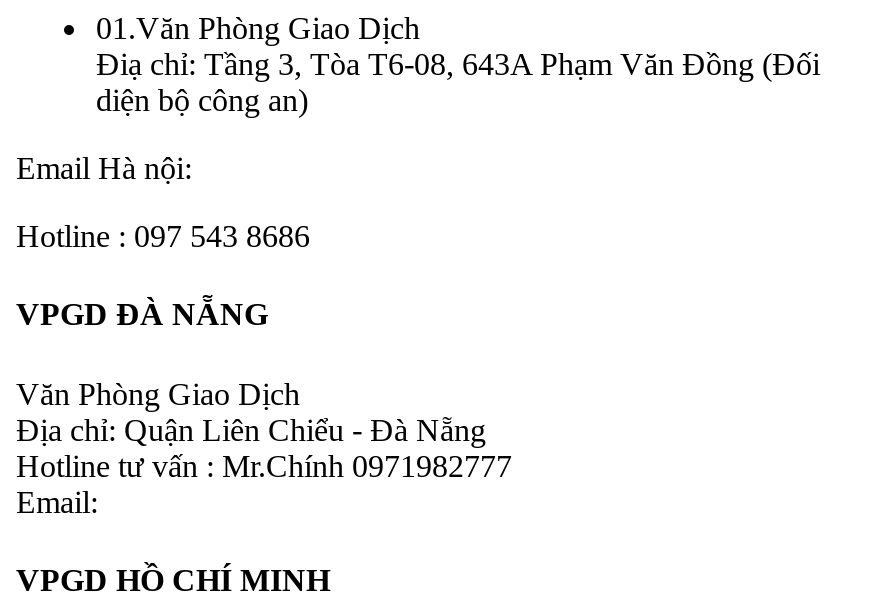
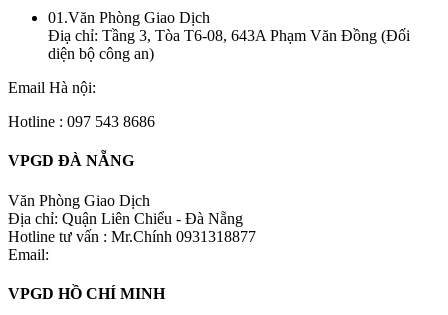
[16,448,512,482] Hotline tư vấn : Mr.Chính 0971982777 -> [8,227,256,244] Hotline tư vấn : Mr.Chính 0931318877

